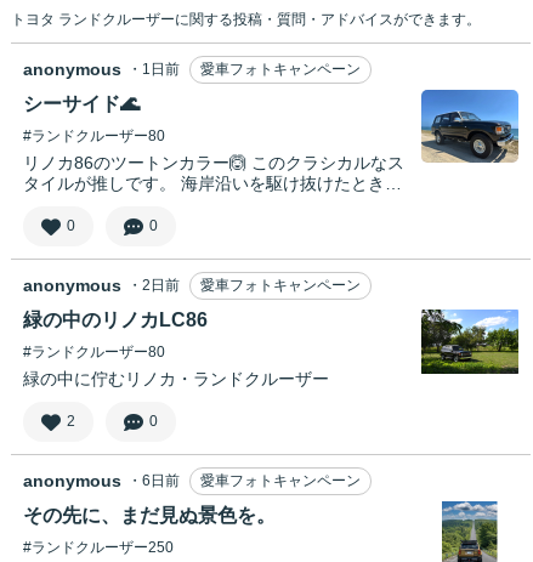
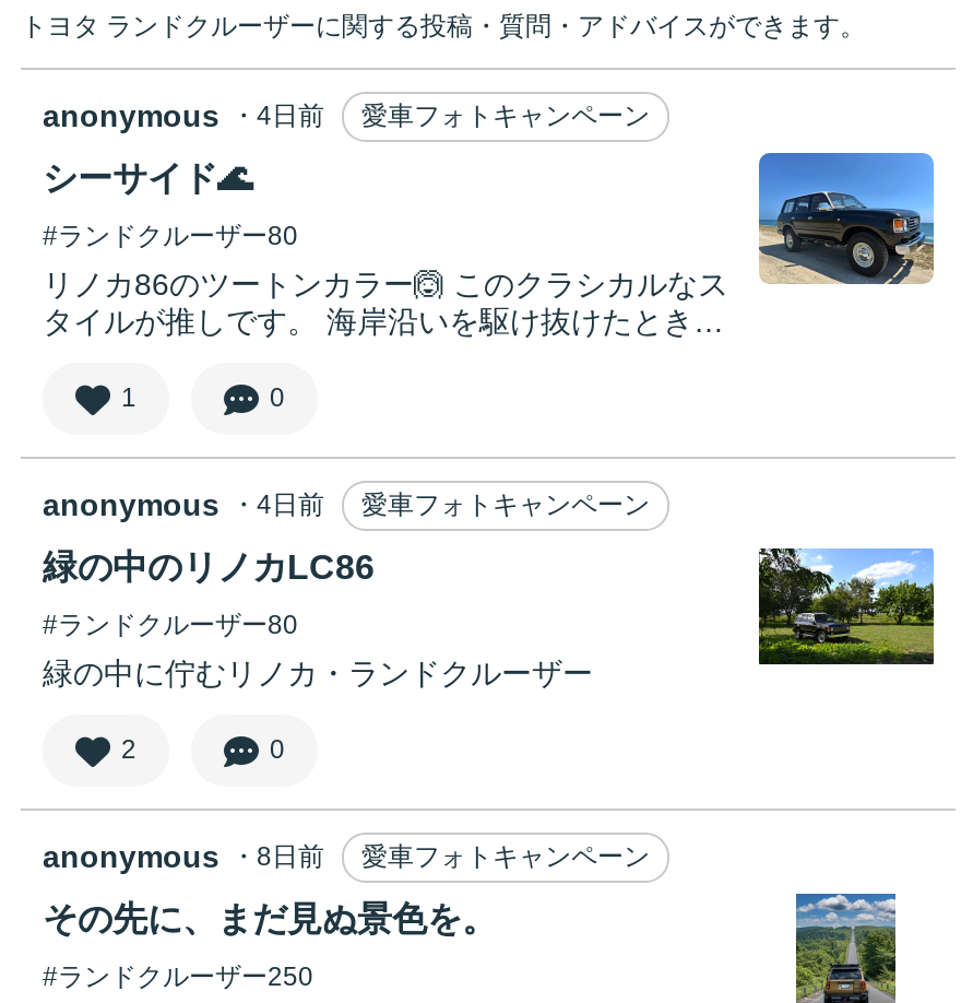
[23,59,180,79] anonymous ・1日前 -> [43,98,324,133] anonymous ・4日前
[67,217,75,234] 0 -> [121,382,137,413] 1
[23,276,180,295] anonymous ・2日前 -> [43,487,324,522] anonymous ・4日前
[23,471,180,490] anonymous ・6日前 -> [43,839,324,874] anonymous ・8日前

